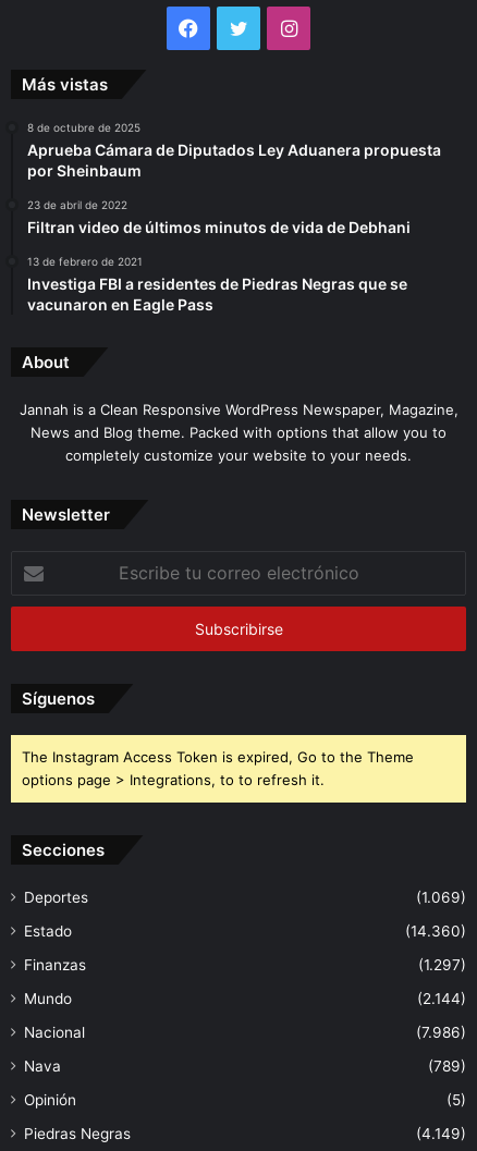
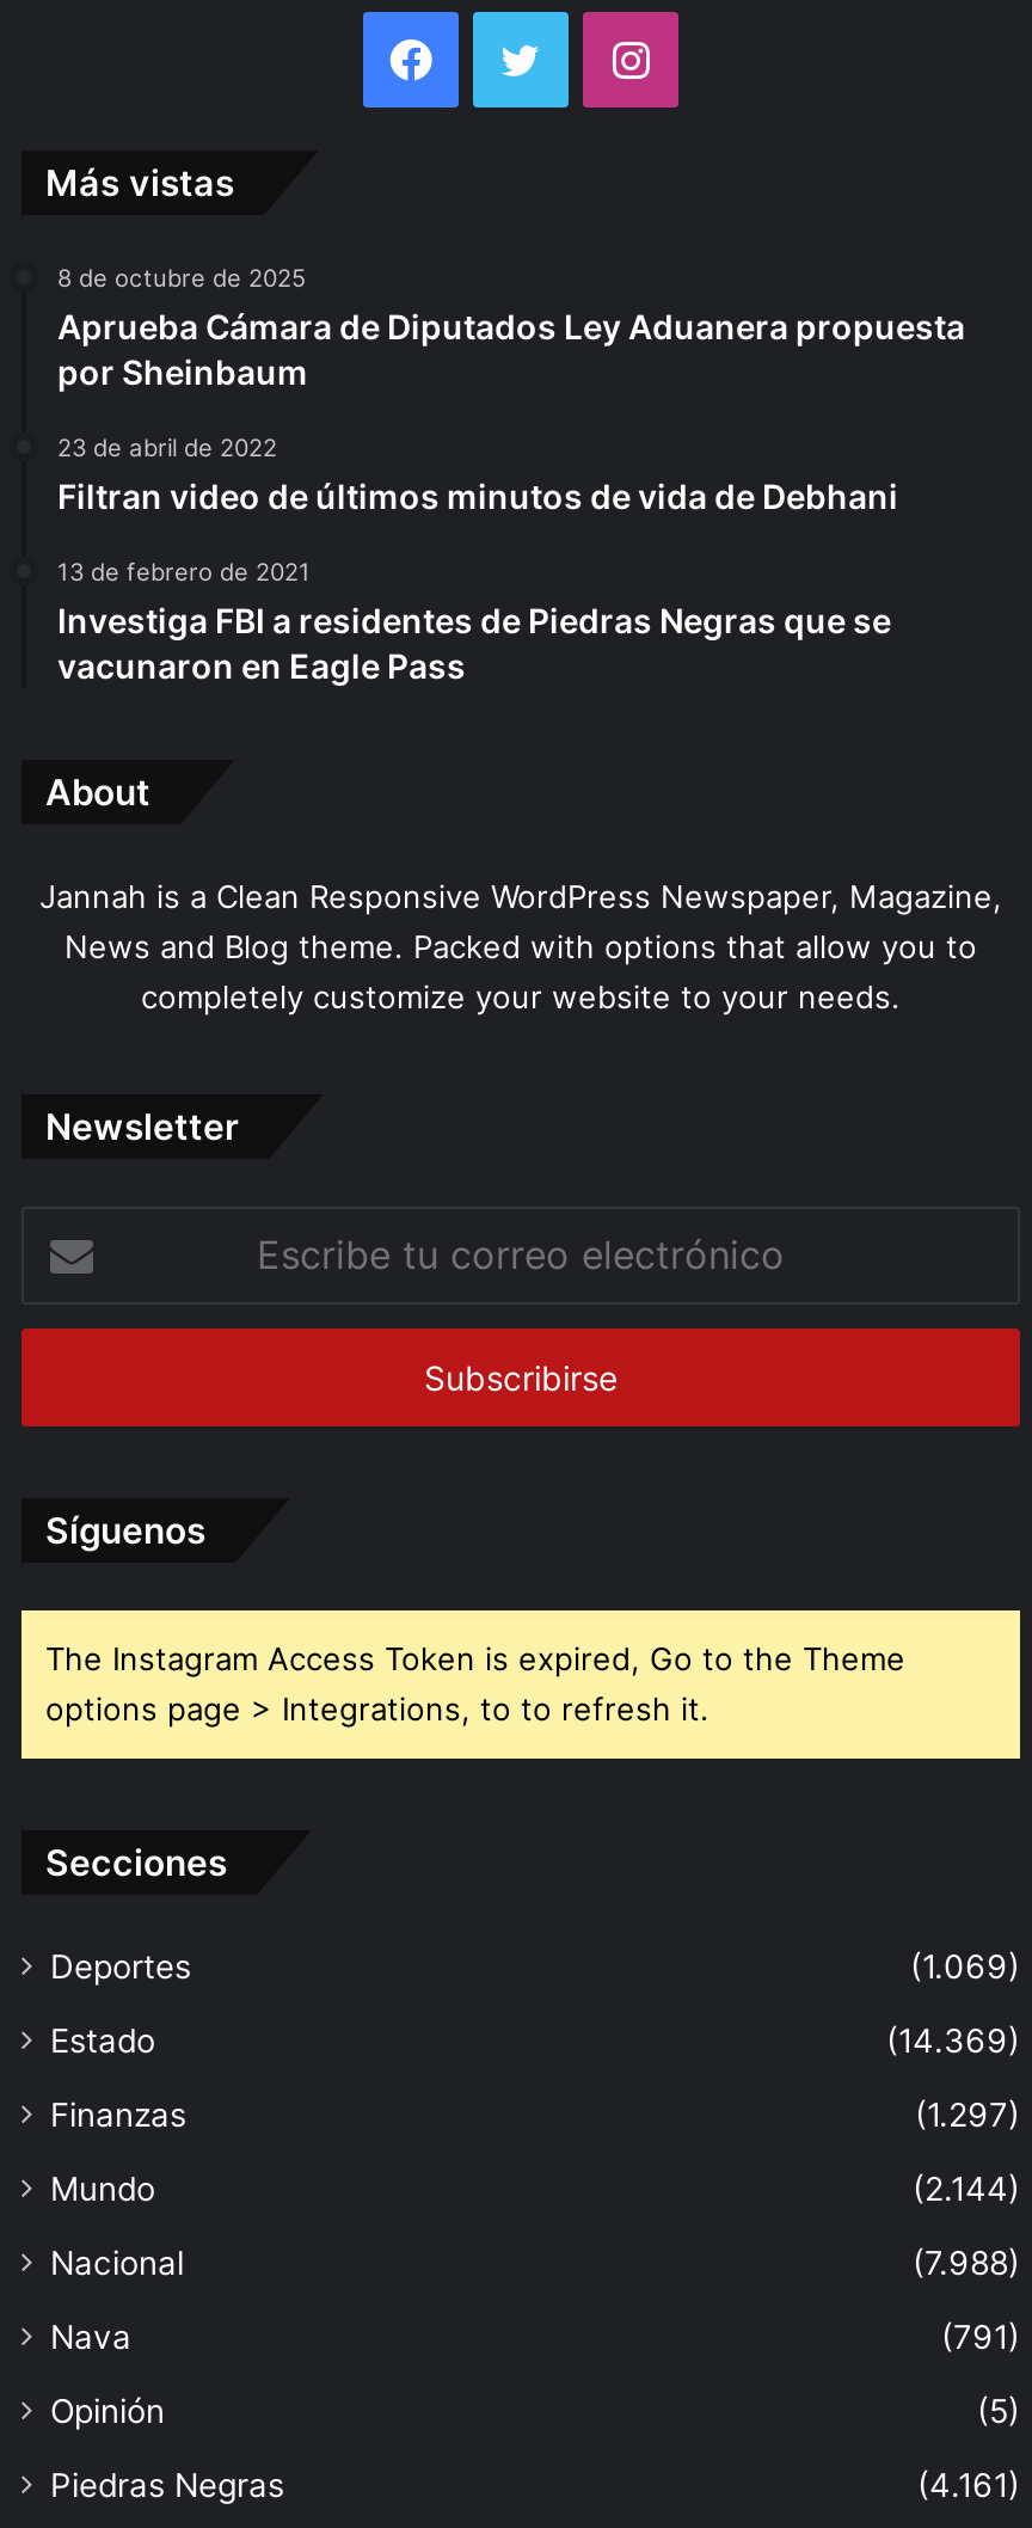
[405,922,466,939] (14.360) -> [886,2022,1020,2060] (14.369)
[416,1023,466,1041] (7.986) -> [913,2244,1020,2282] (7.988)
[428,1057,466,1074] (789) -> [941,2318,1020,2356] (791)
[416,1124,466,1142] (4.149) -> [917,2466,1020,2504] (4.161)

